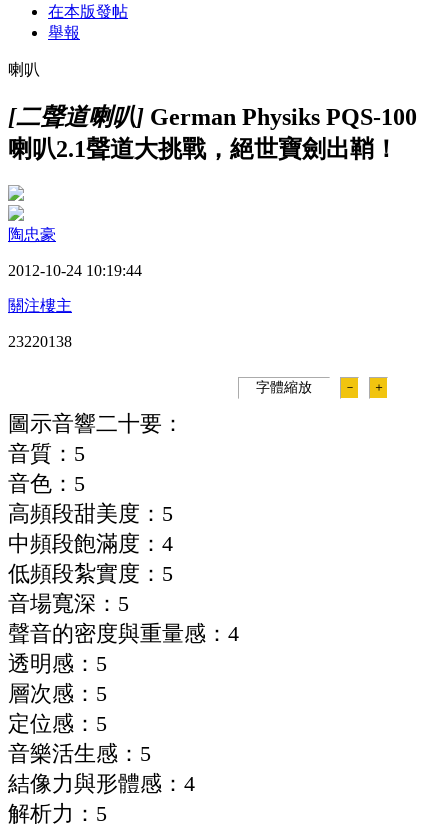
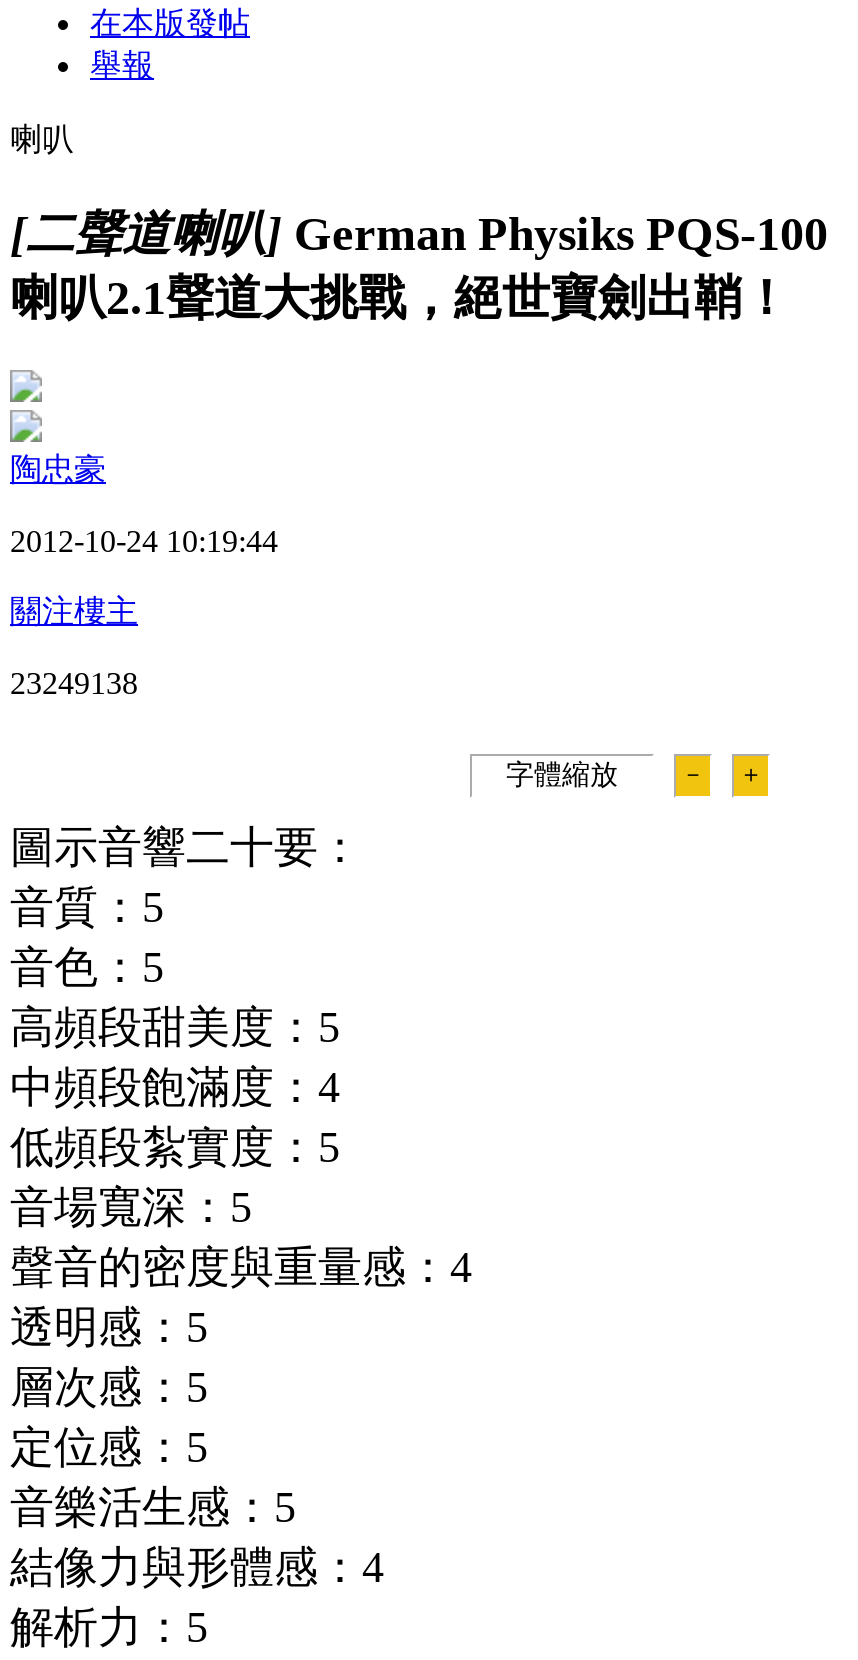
[8,333,72,350] 232201 38 -> [10,666,138,700] 232491 38

